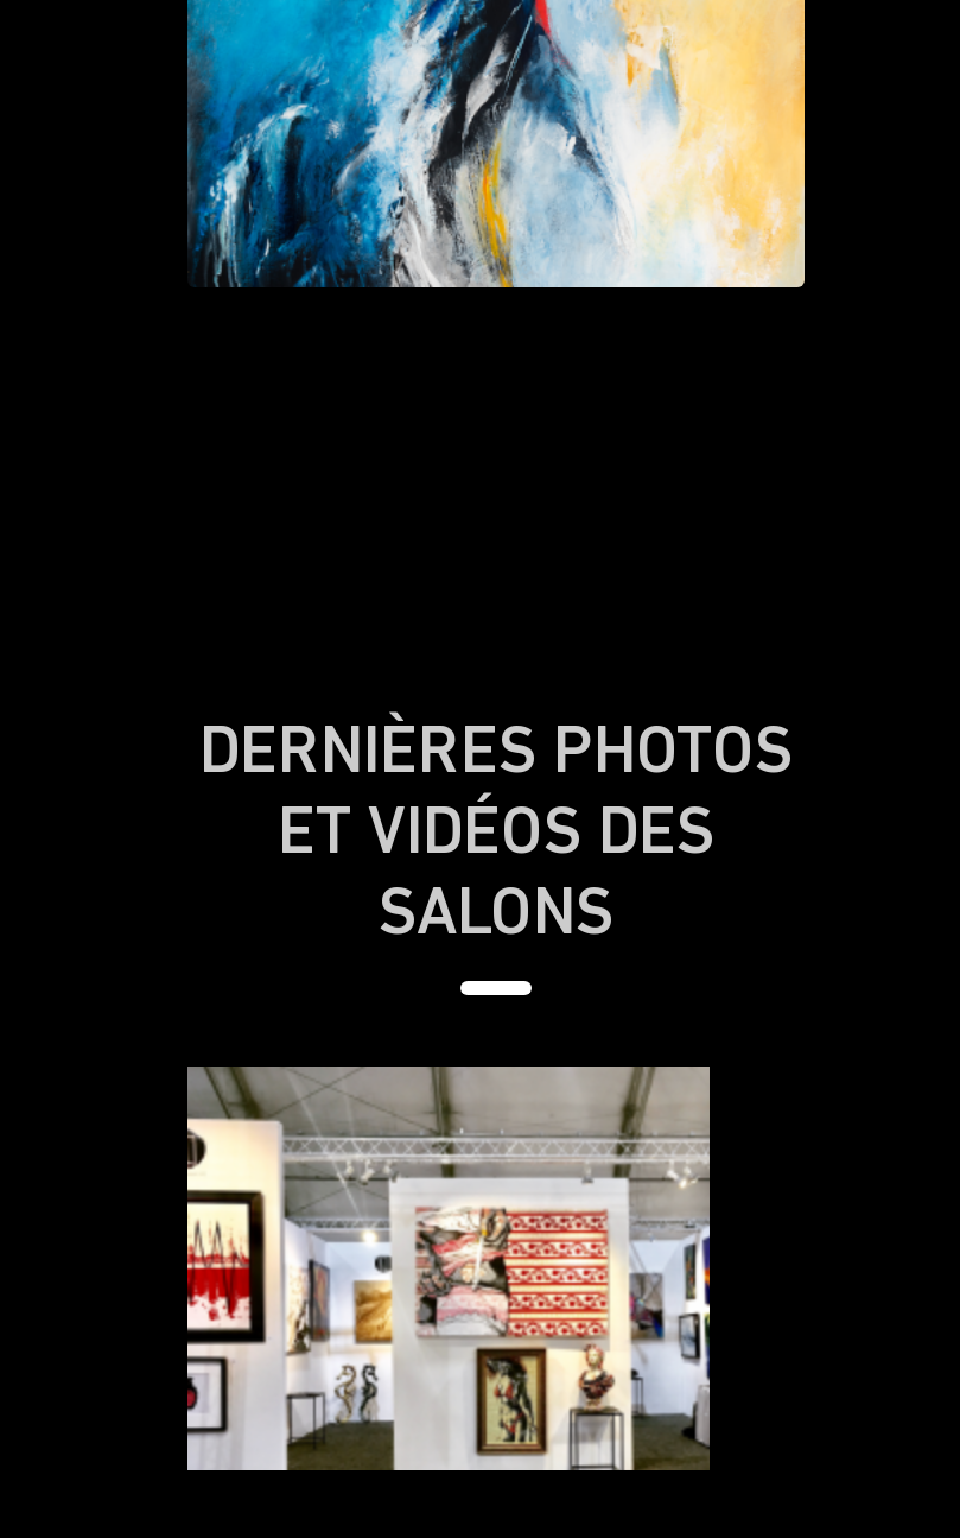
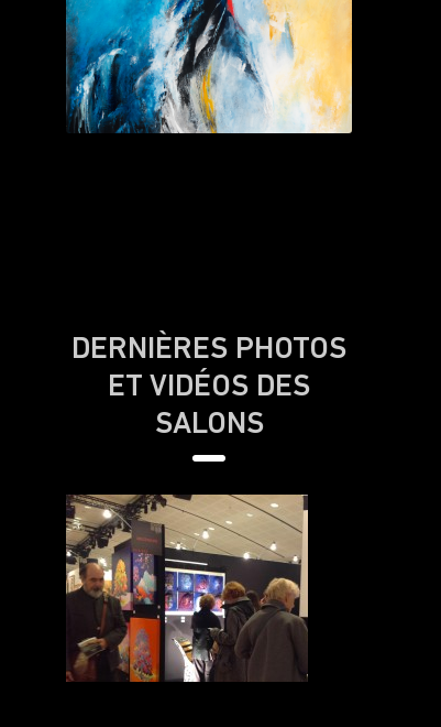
[185,1067,712,1473] [image] -> [65,495,309,682] [image]

